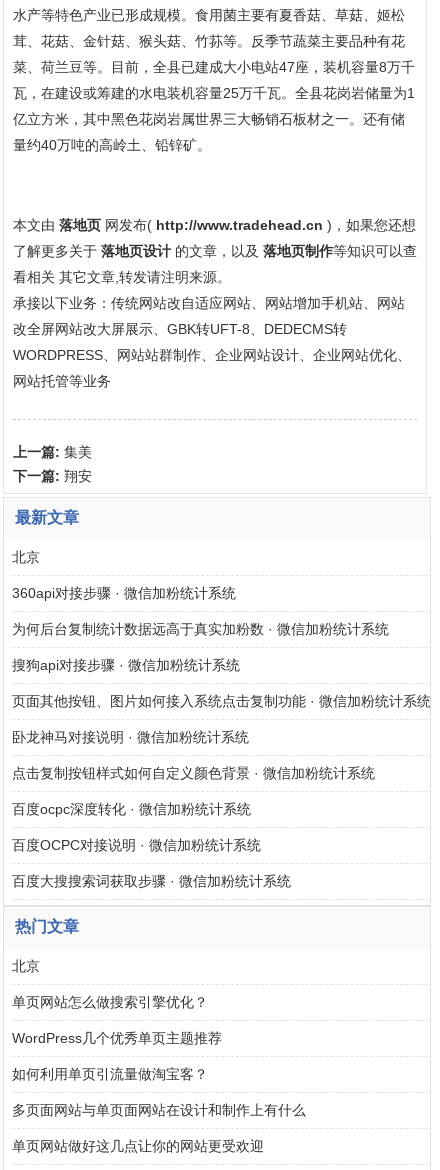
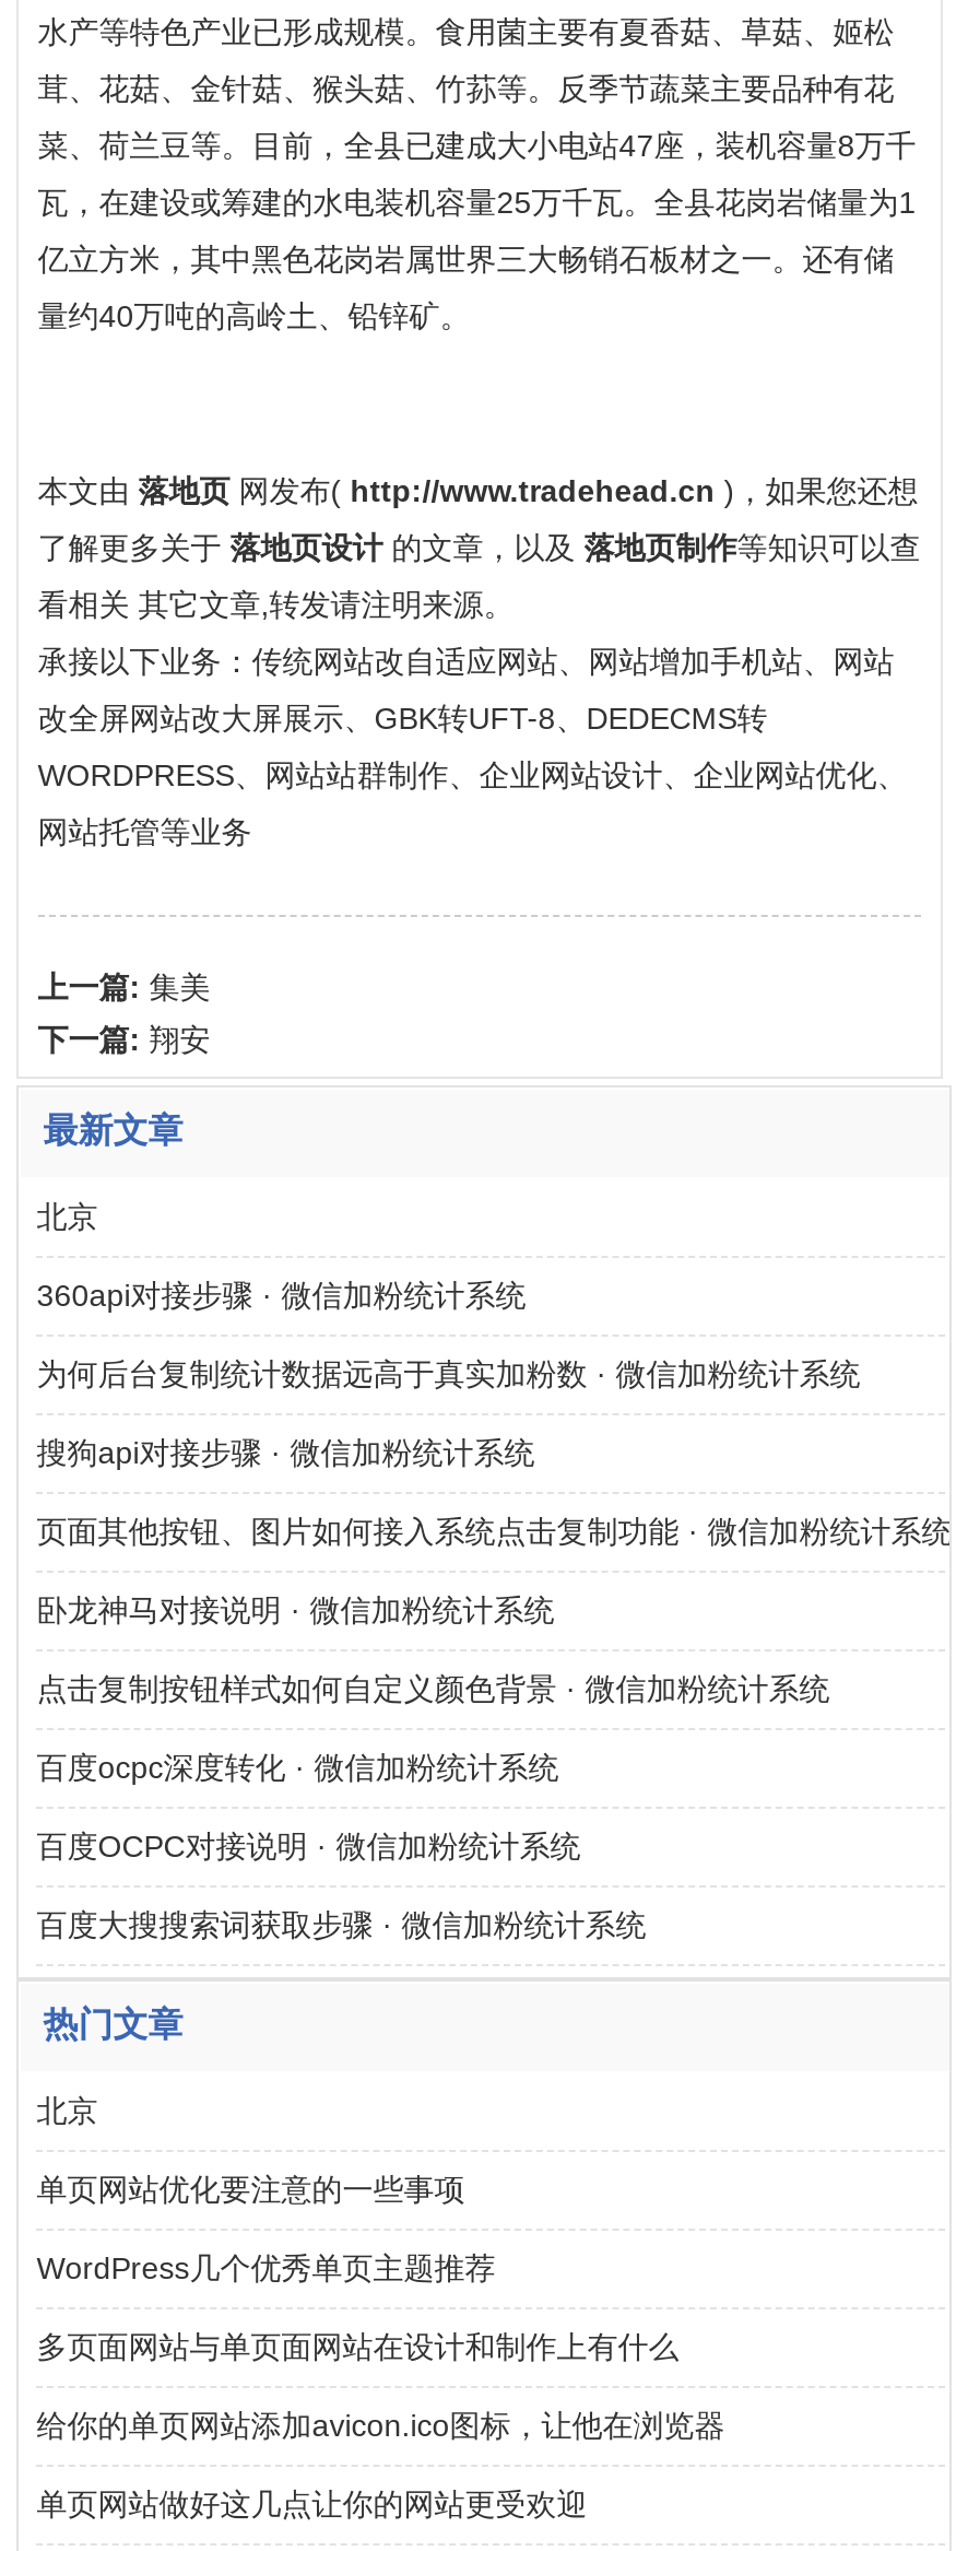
[12,994,208,1010] 单页网站怎么做搜索引擎优化？ -> [36,2172,465,2207] 单页网站优化要注意的一些事项
[12,1066,208,1082] 如何利用单页引流量做淘宝客？ -> none
moved [12,1102,306,1118] -> [36,2329,679,2364]: 多页面网站与单页面网站在设计和制作上有什么
none -> [36,2408,725,2443] 给你的单页网站添加avicon.ico图标，让他在浏览器

